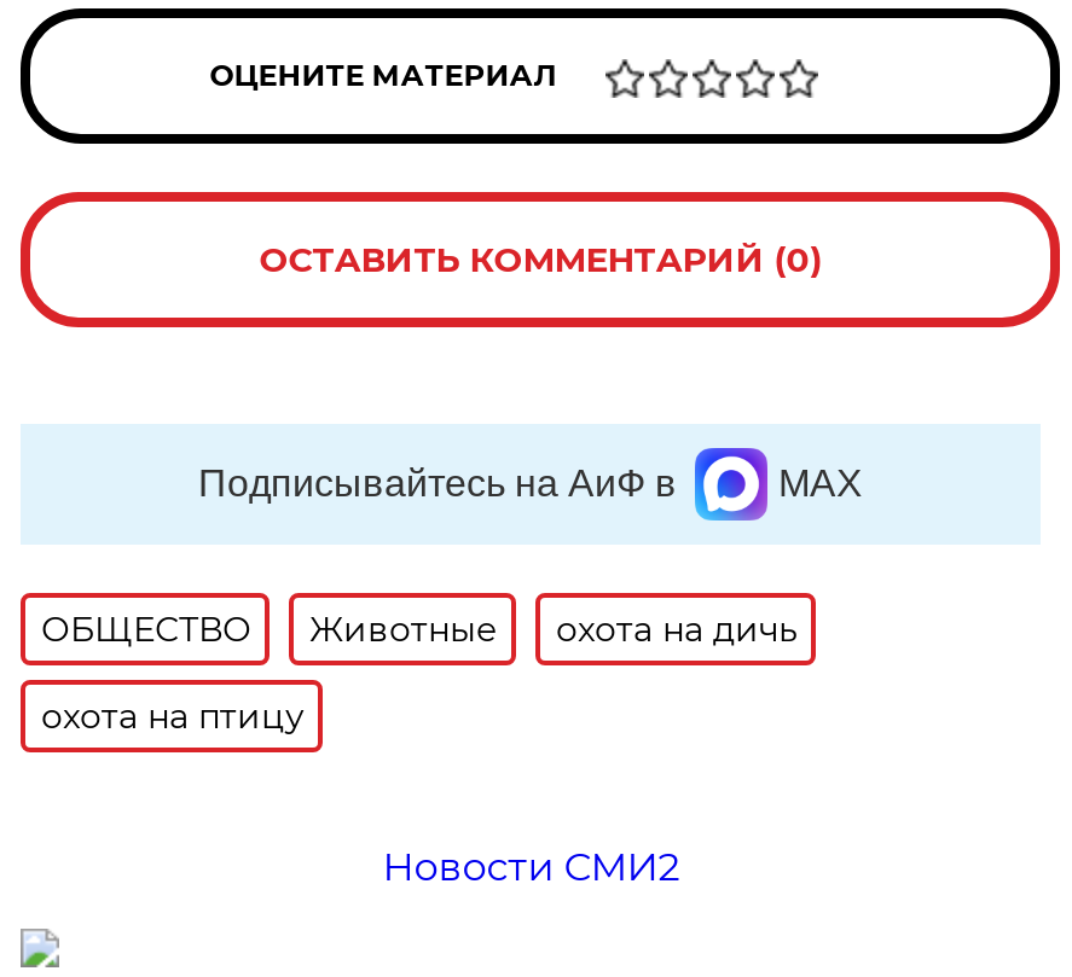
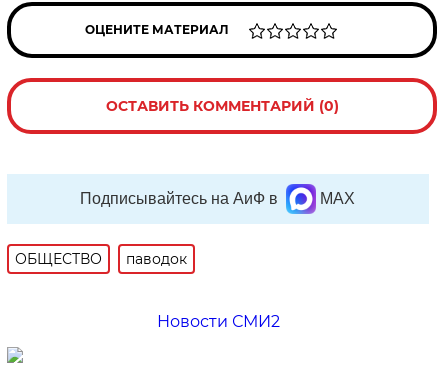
[41,607,797,738] Животные | охота на дичь | охота на птицу -> [126,250,187,268] паводок

